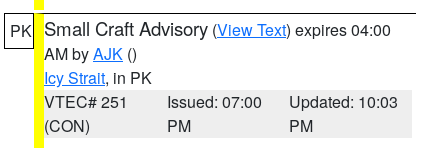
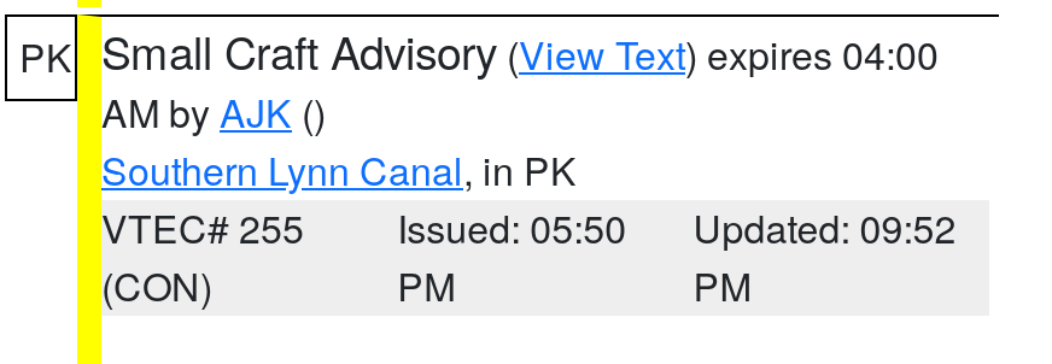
[44,66,152,113] Icy Strait, in PK | VTEC# 251 -> [101,142,577,256] Southern Lynn Canal, in PK | VTEC# 255
[167,90,262,113] Issued: 07:00 -> [397,200,626,256] Issued: 05:50
[289,90,398,113] Updated: 10:03 -> [693,200,956,256] Updated: 09:52

